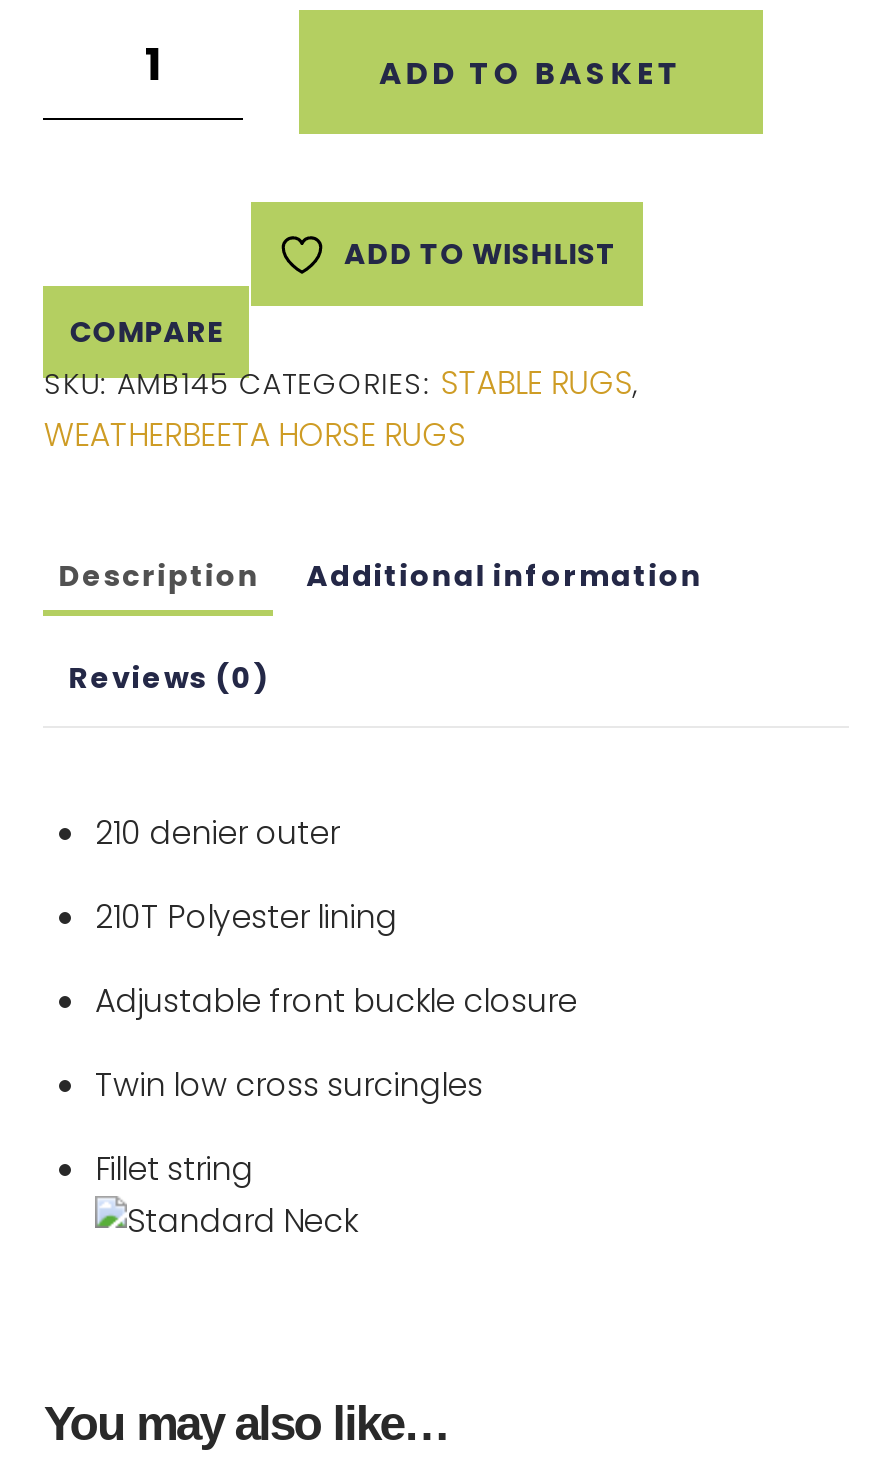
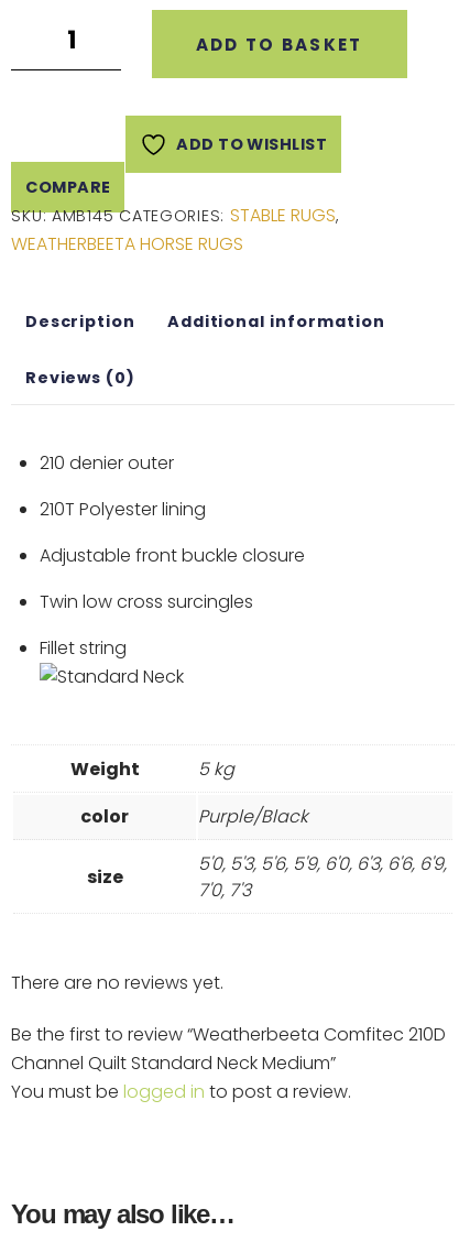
none -> [11,970,446,1104] There are no reviews yet. | Be the first to review “Weatherbeeta Comfitec 210D | Channel Quilt Standard Neck Medium” | You must be logged in to post a review.
none -> [70,756,309,890] Weight | 5 kg | color | Purple/Black | size
none -> [199,851,447,903] 5'0, 5'3, 5'6, 5'9, 6'0, 6'3, 6'6, 6'9, | 7'0, 7'3

